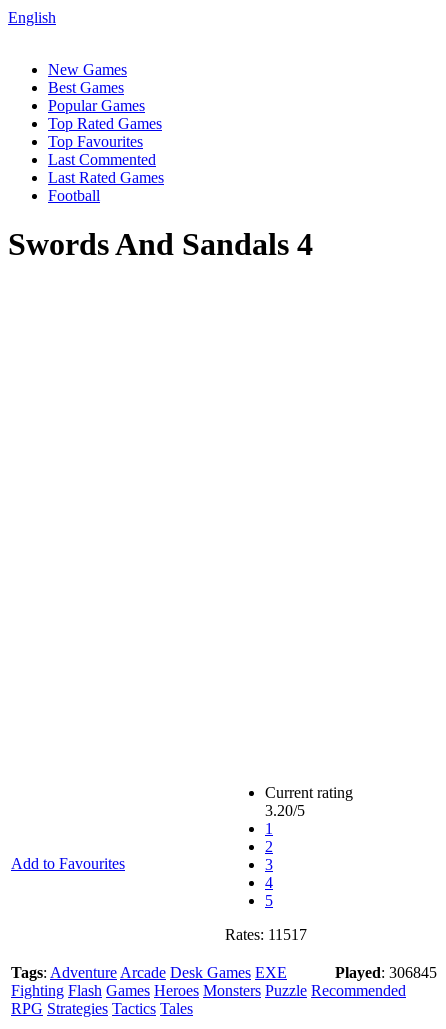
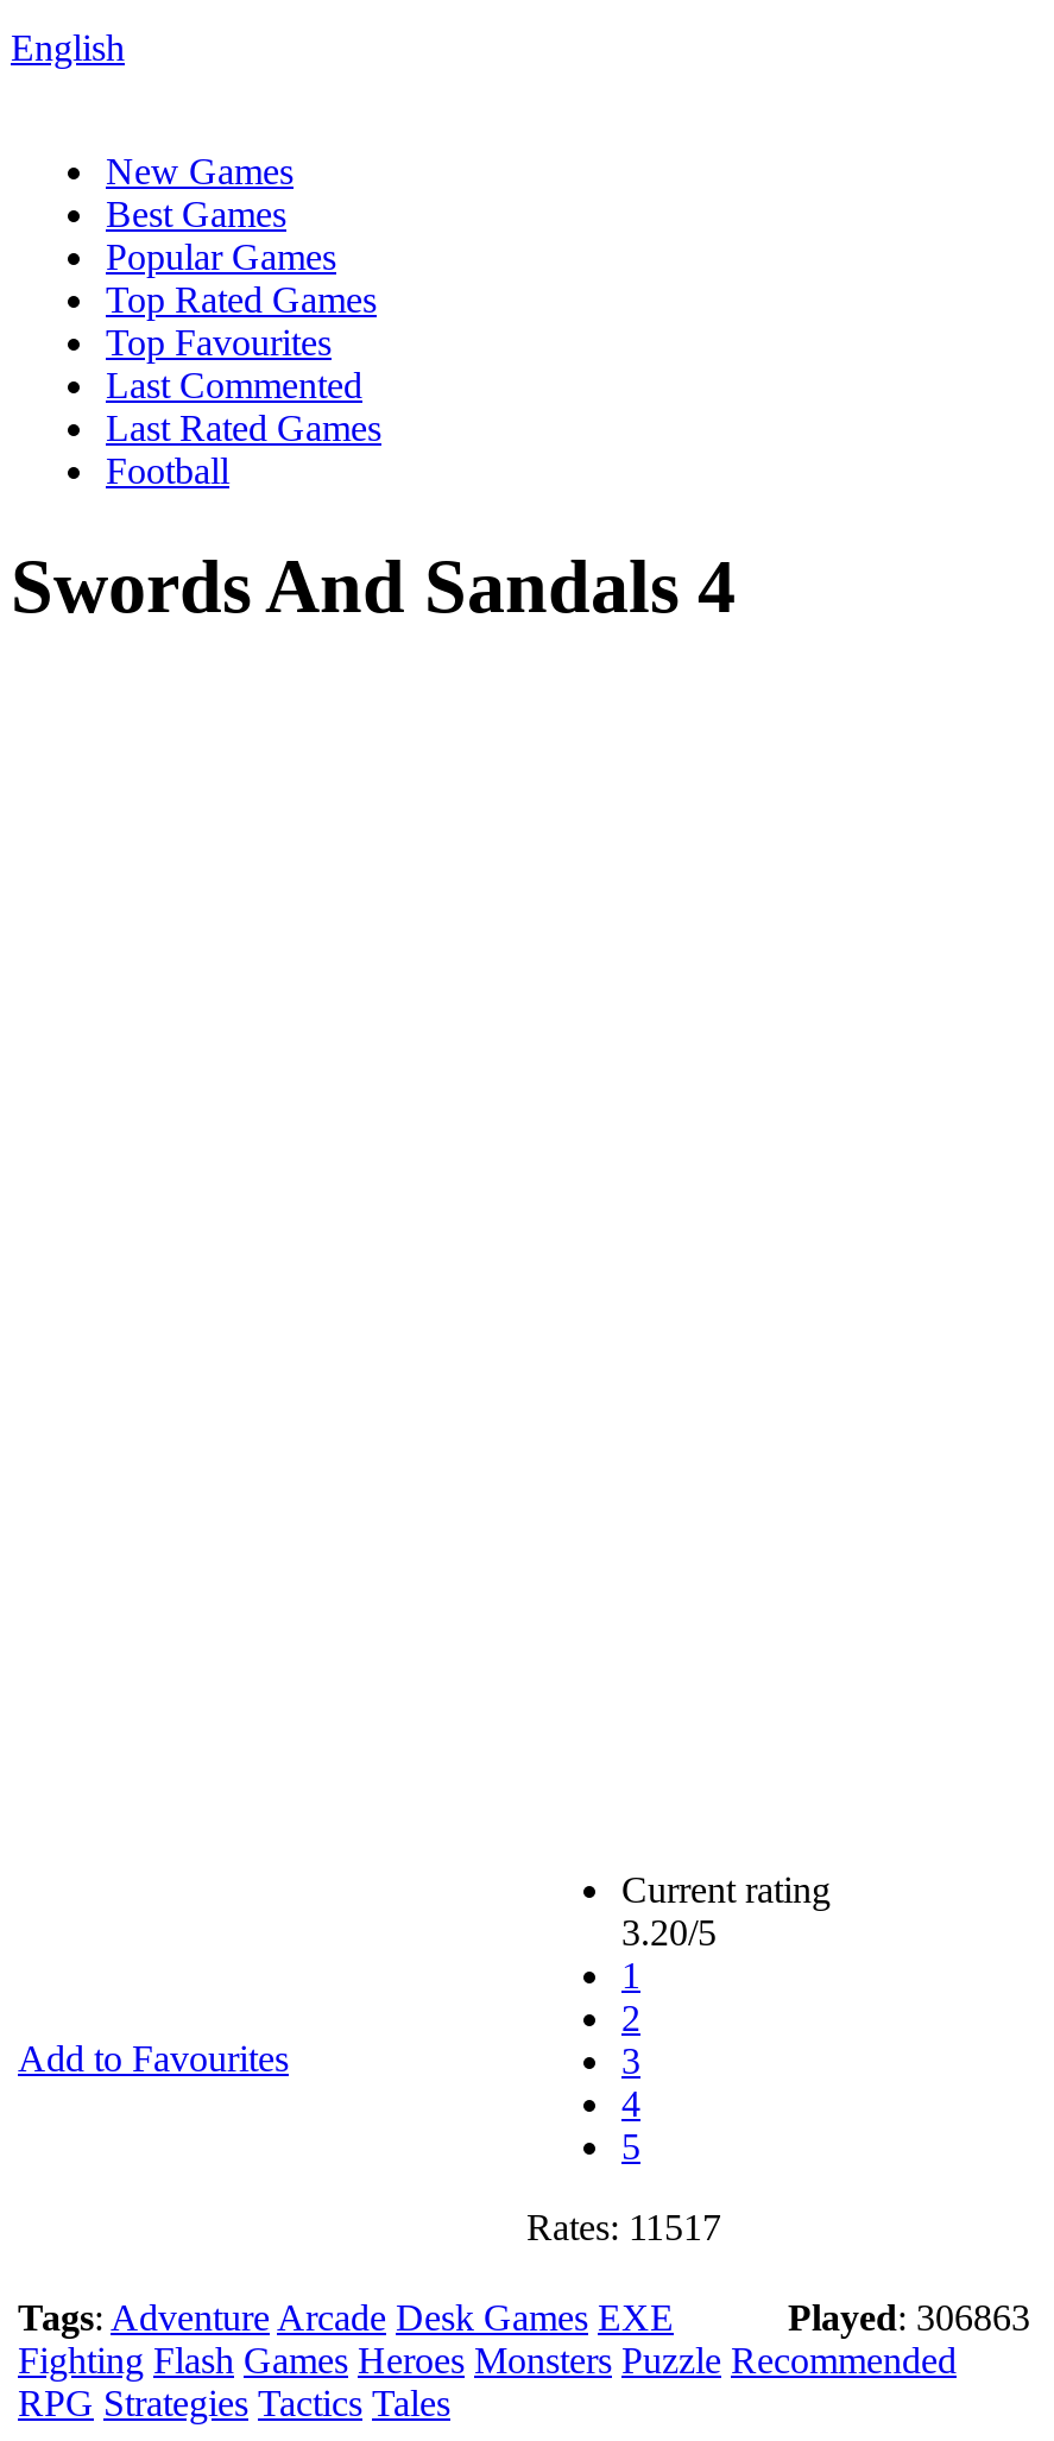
[335,964,437,981] Played: 306845 -> [788,2297,1030,2337] Played: 306863

